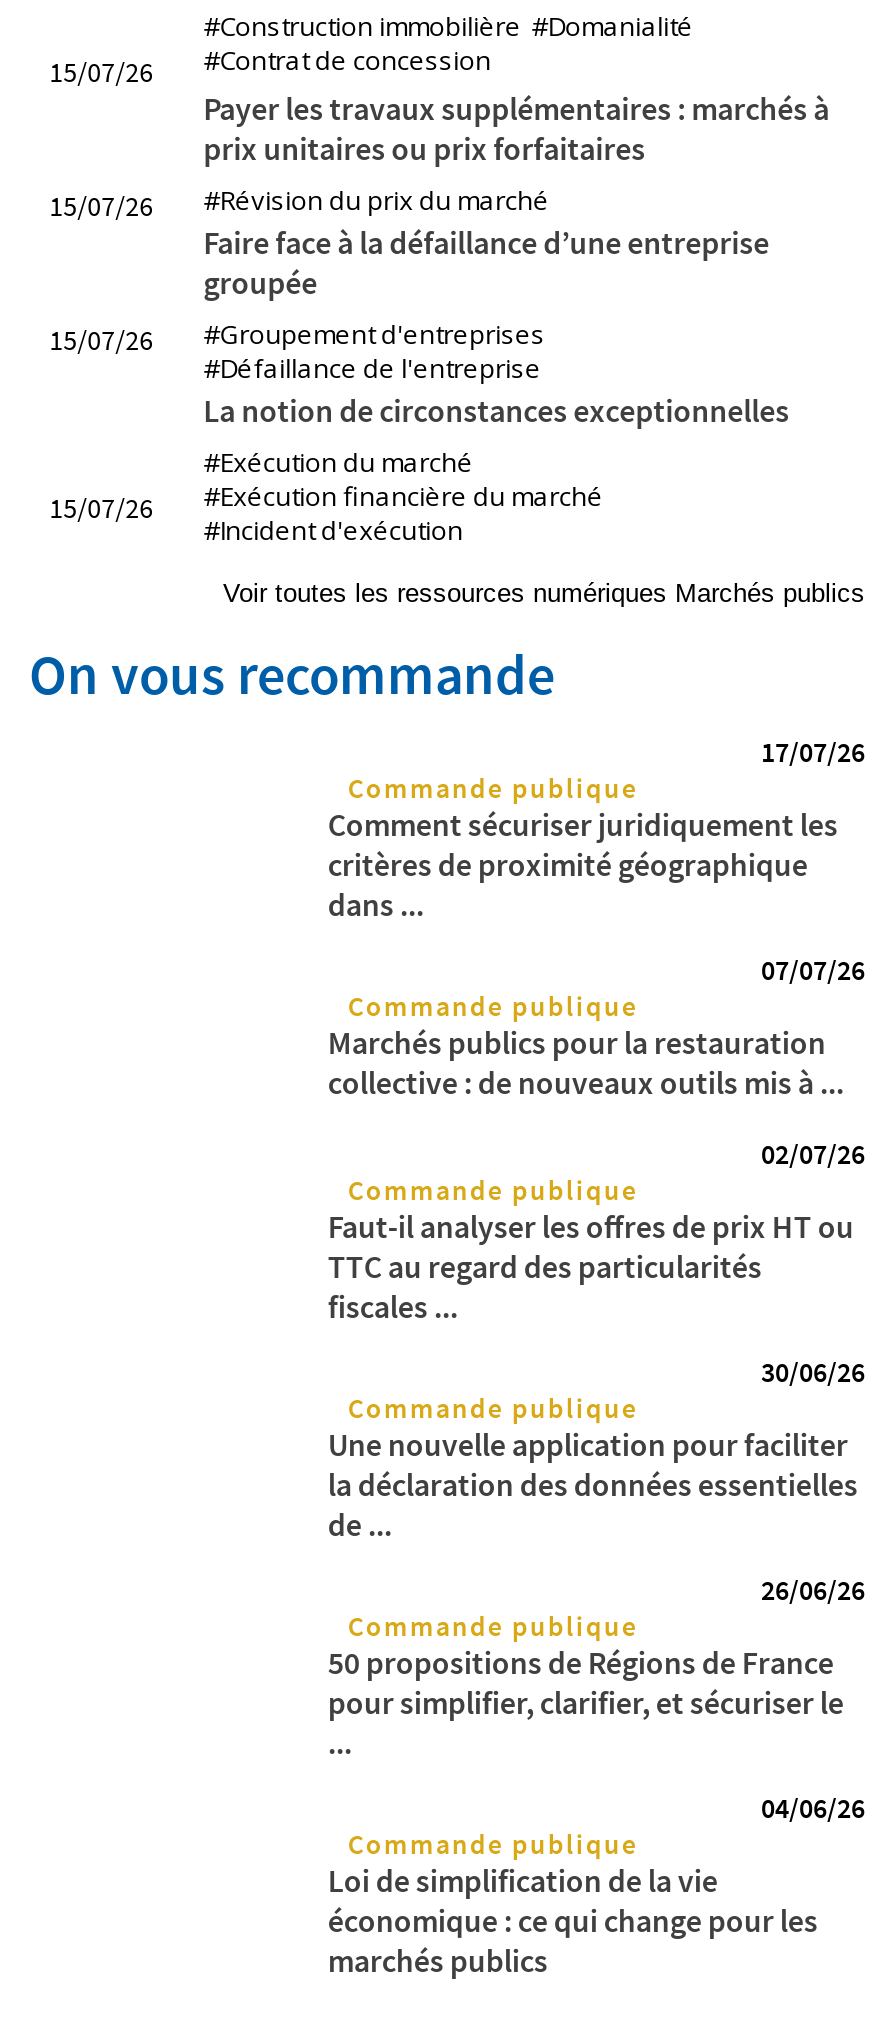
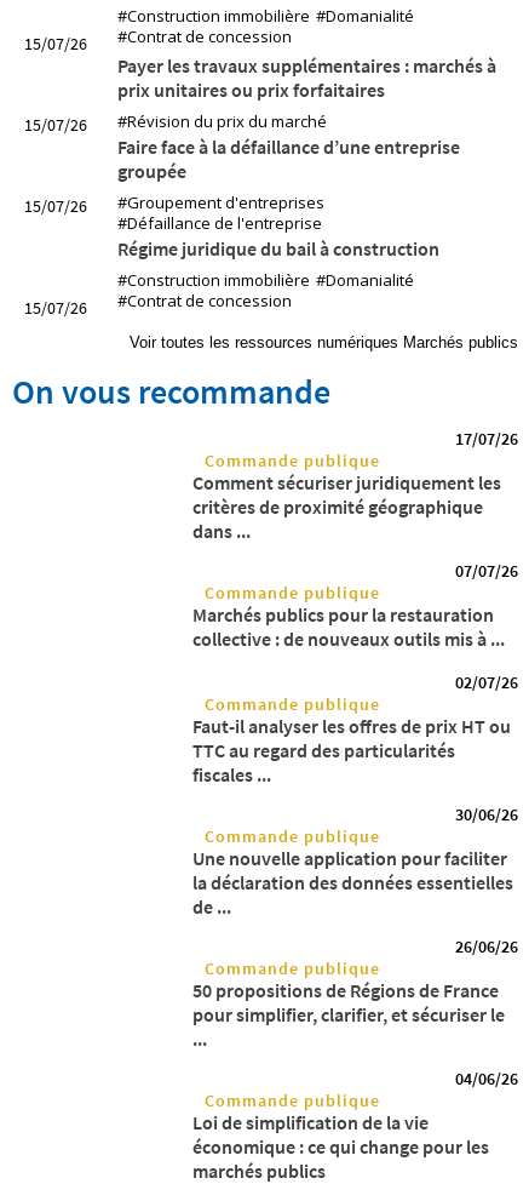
[203,390,789,548] La notion de circonstances exceptionnelles | #Exécution du marché | #Exécution financière du marché | #Incident d'exécution -> [118,236,440,311] Régime juridique du bail à construction | #Construction immobilière #Domanialité | #Contrat de concession

